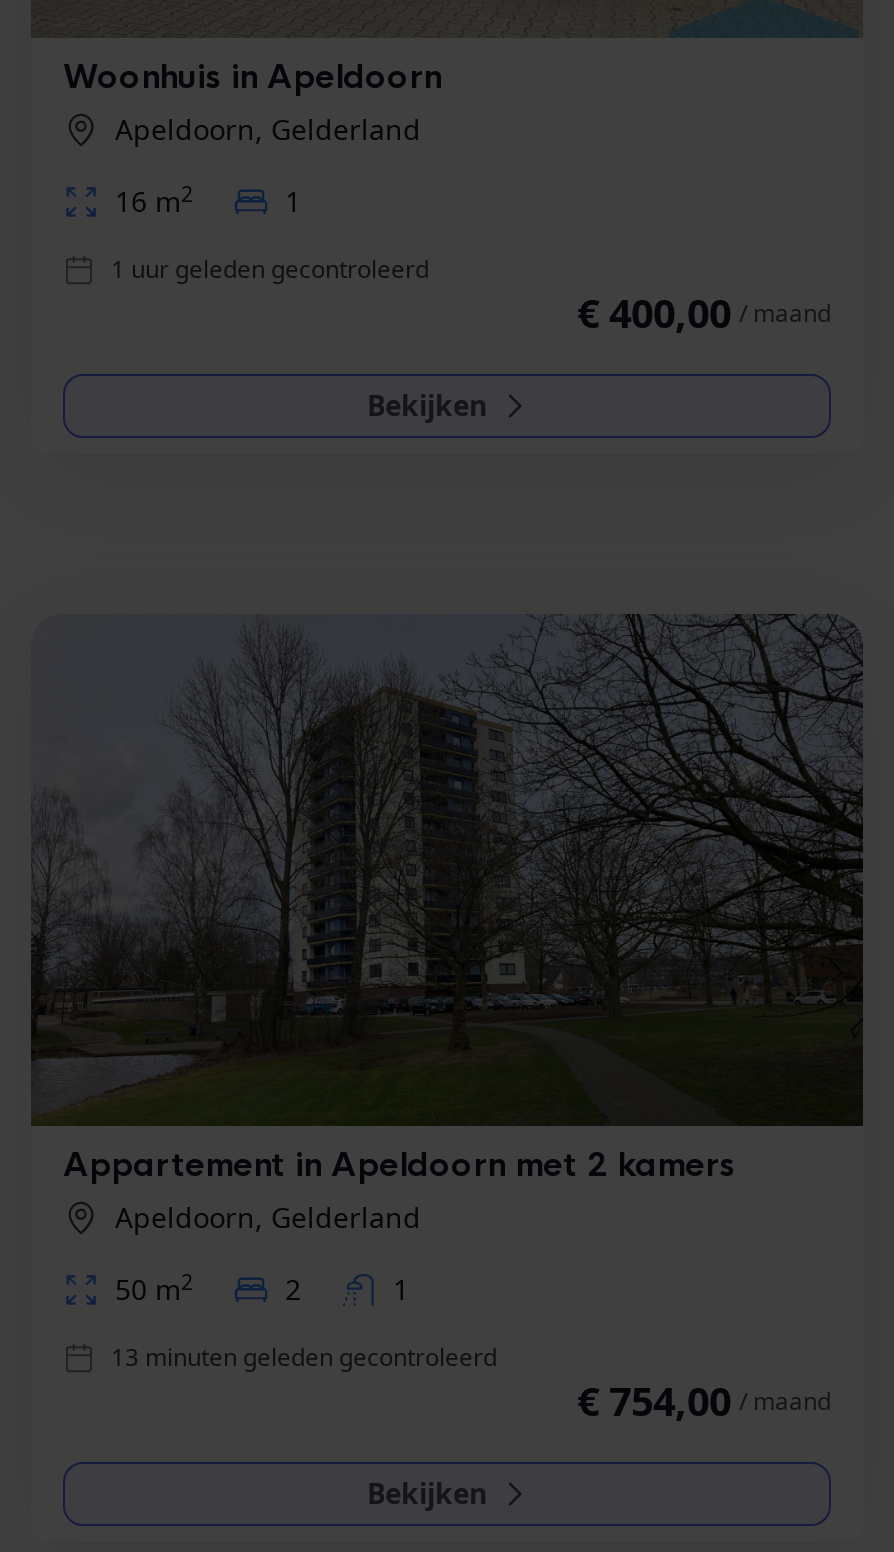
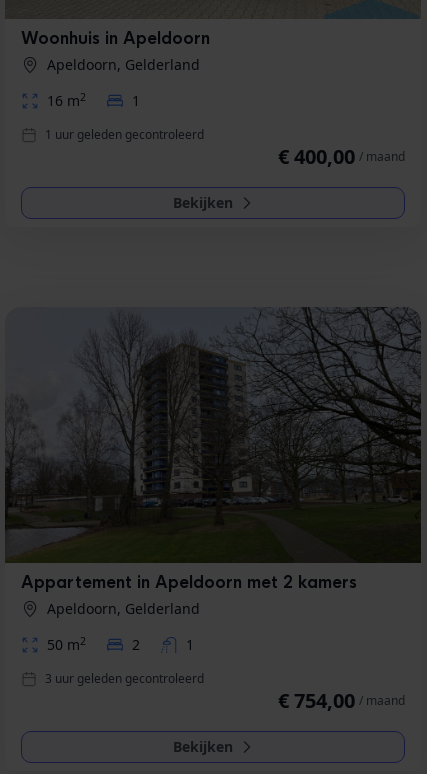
[111,1340,497,1374] 13 minuten geleden gecontroleerd -> [45,670,204,687] 3 uur geleden gecontroleerd

